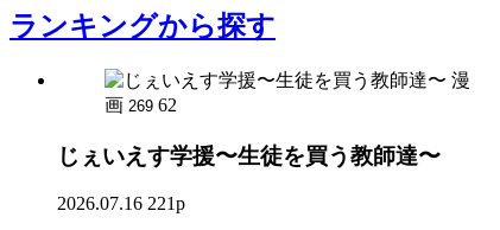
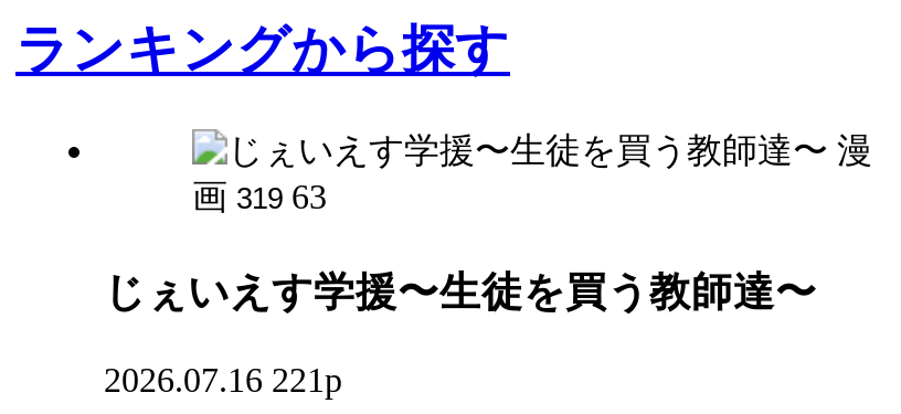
[105,95,177,115] 画 269 62 -> [192,178,327,215] 画 319 63

